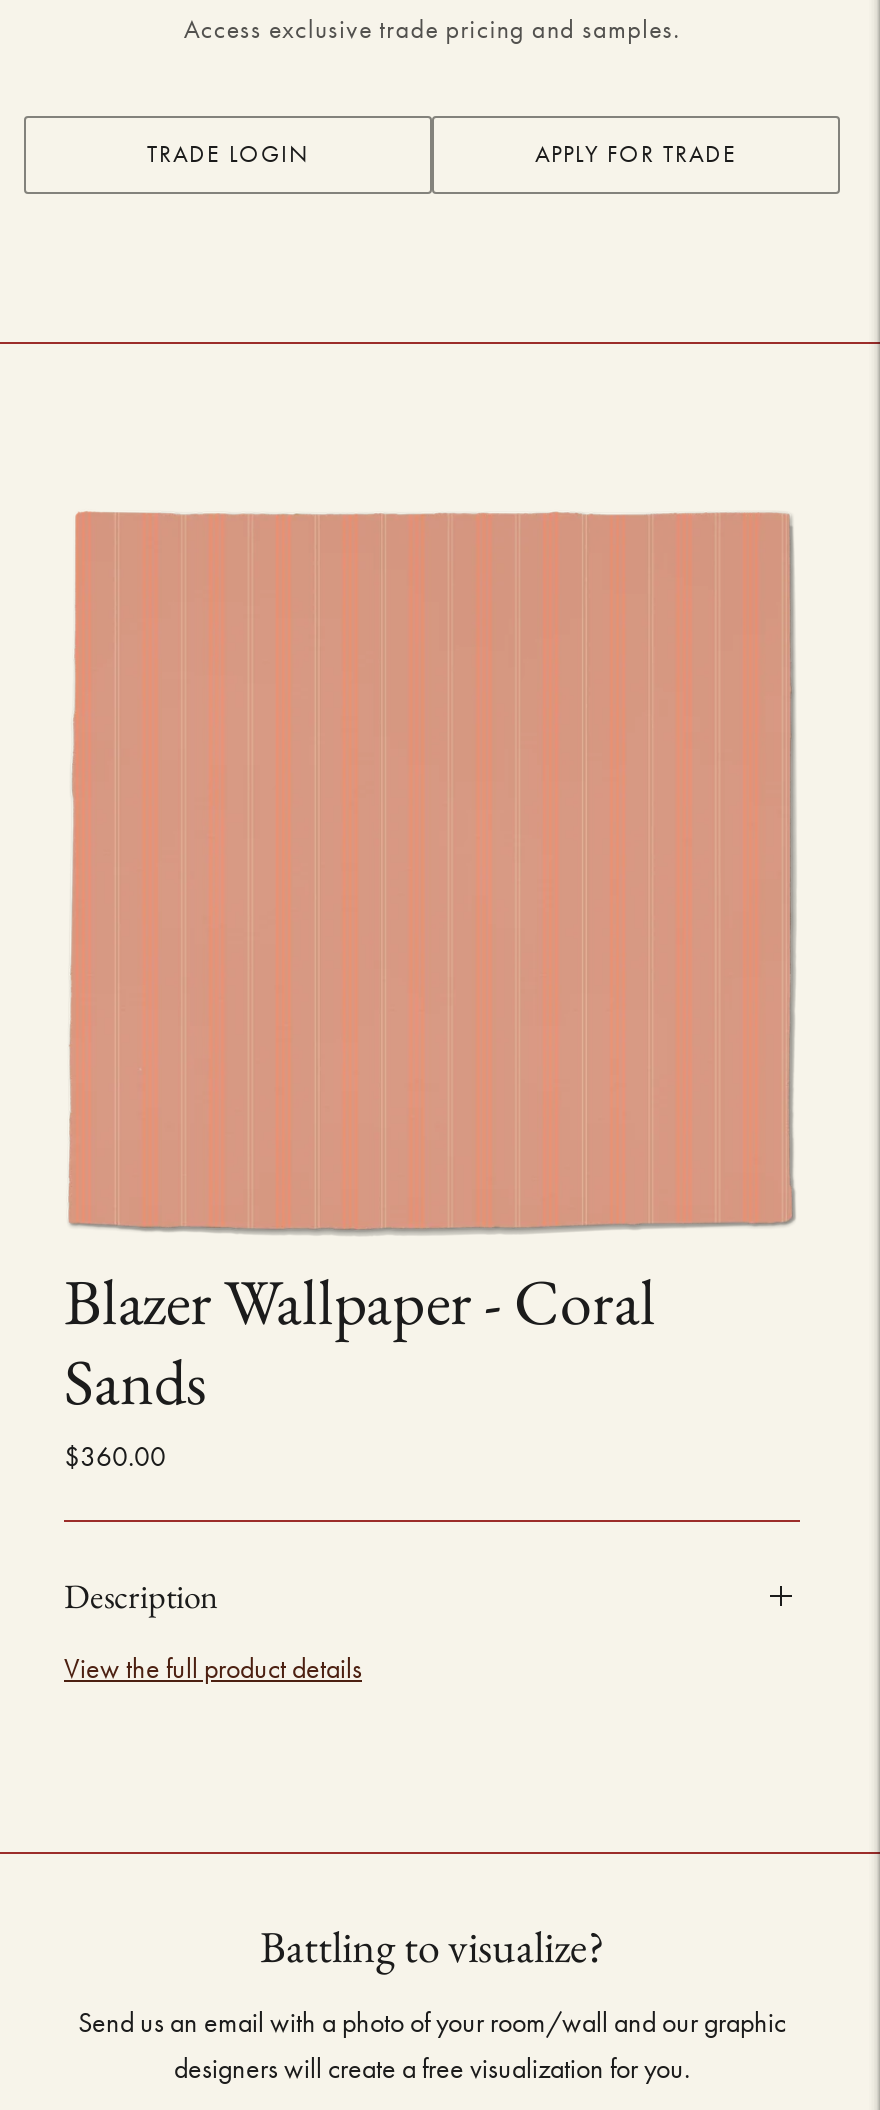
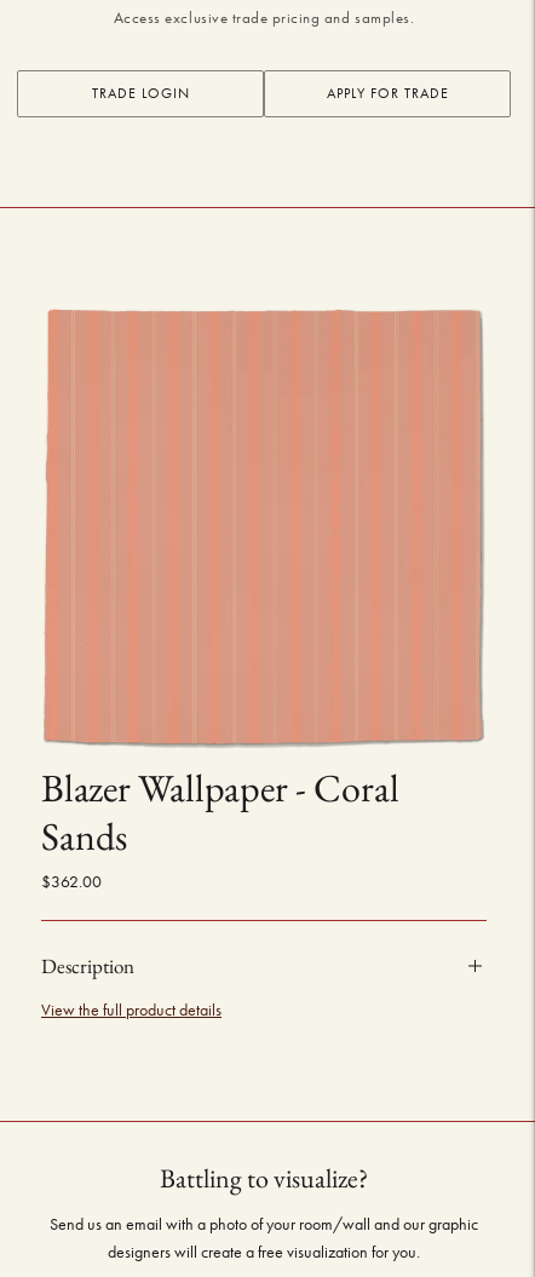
[64,1440,166,1474] $360.00 -> [41,871,102,892] $362.00

